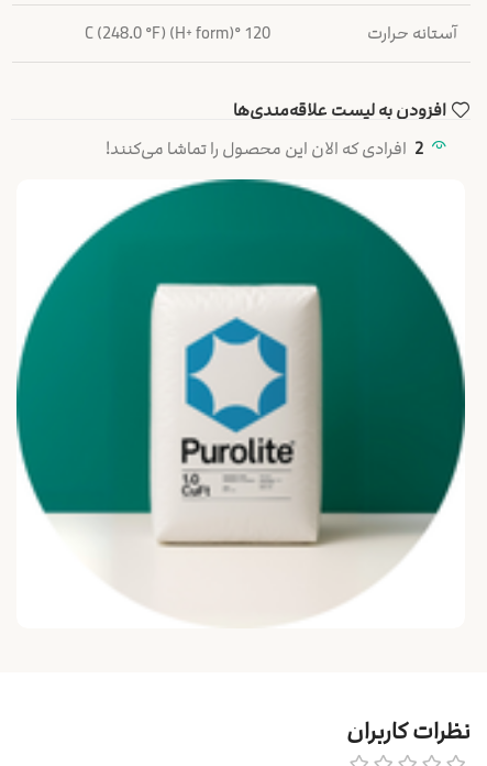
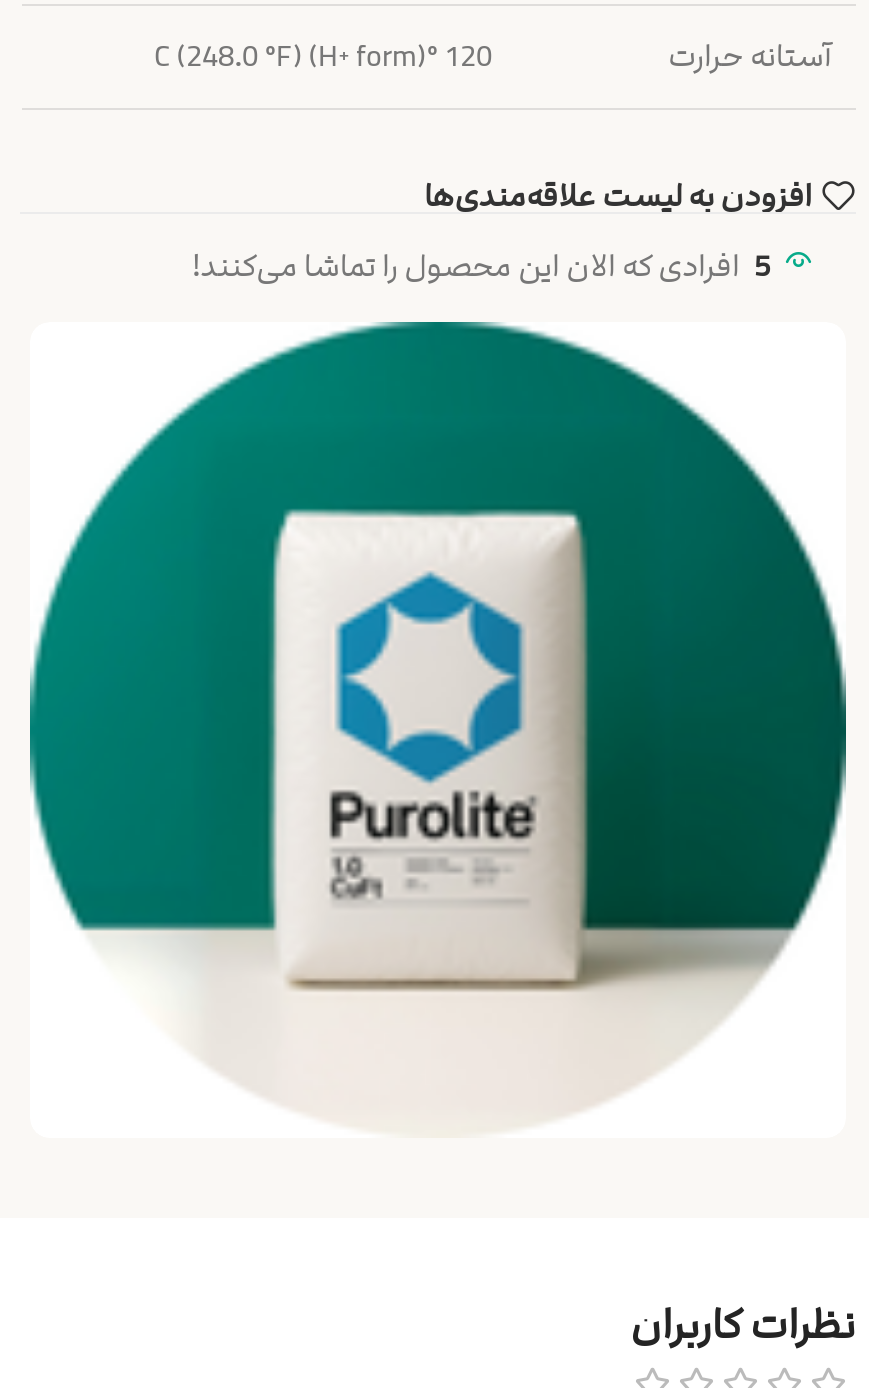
[106,137,423,162] 2 افرادی که الان این محصول را تماشا می‌کنند! -> [192,245,770,291] 5 افرادی که الان این محصول را تماشا می‌کنند!

